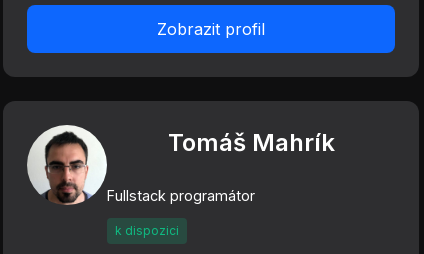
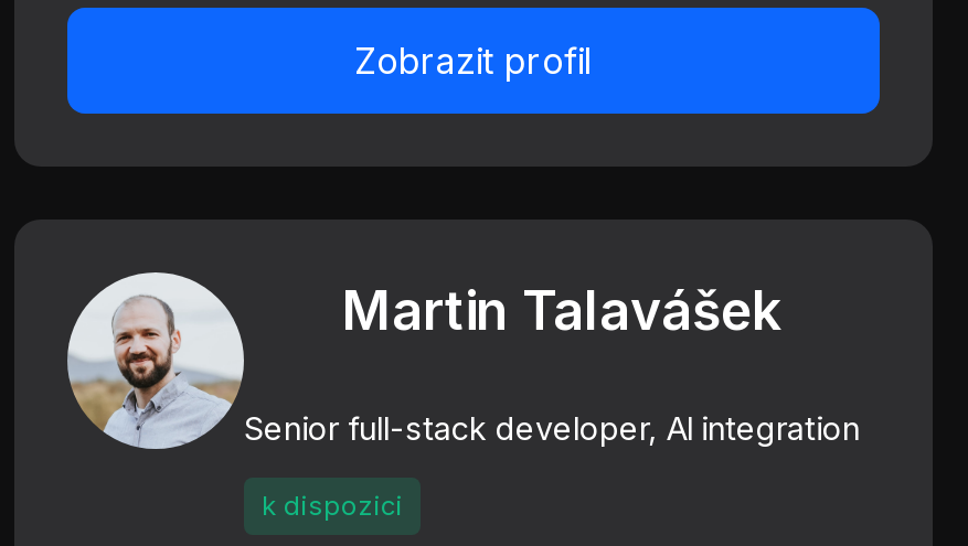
[29,130,255,205] [image] | Fullstack programátor -> [74,288,860,451] [image] | Senior full-stack developer, AI integration
[167,128,334,157] Tomáš Mahrík -> [341,279,783,343] Martin Talavášek

